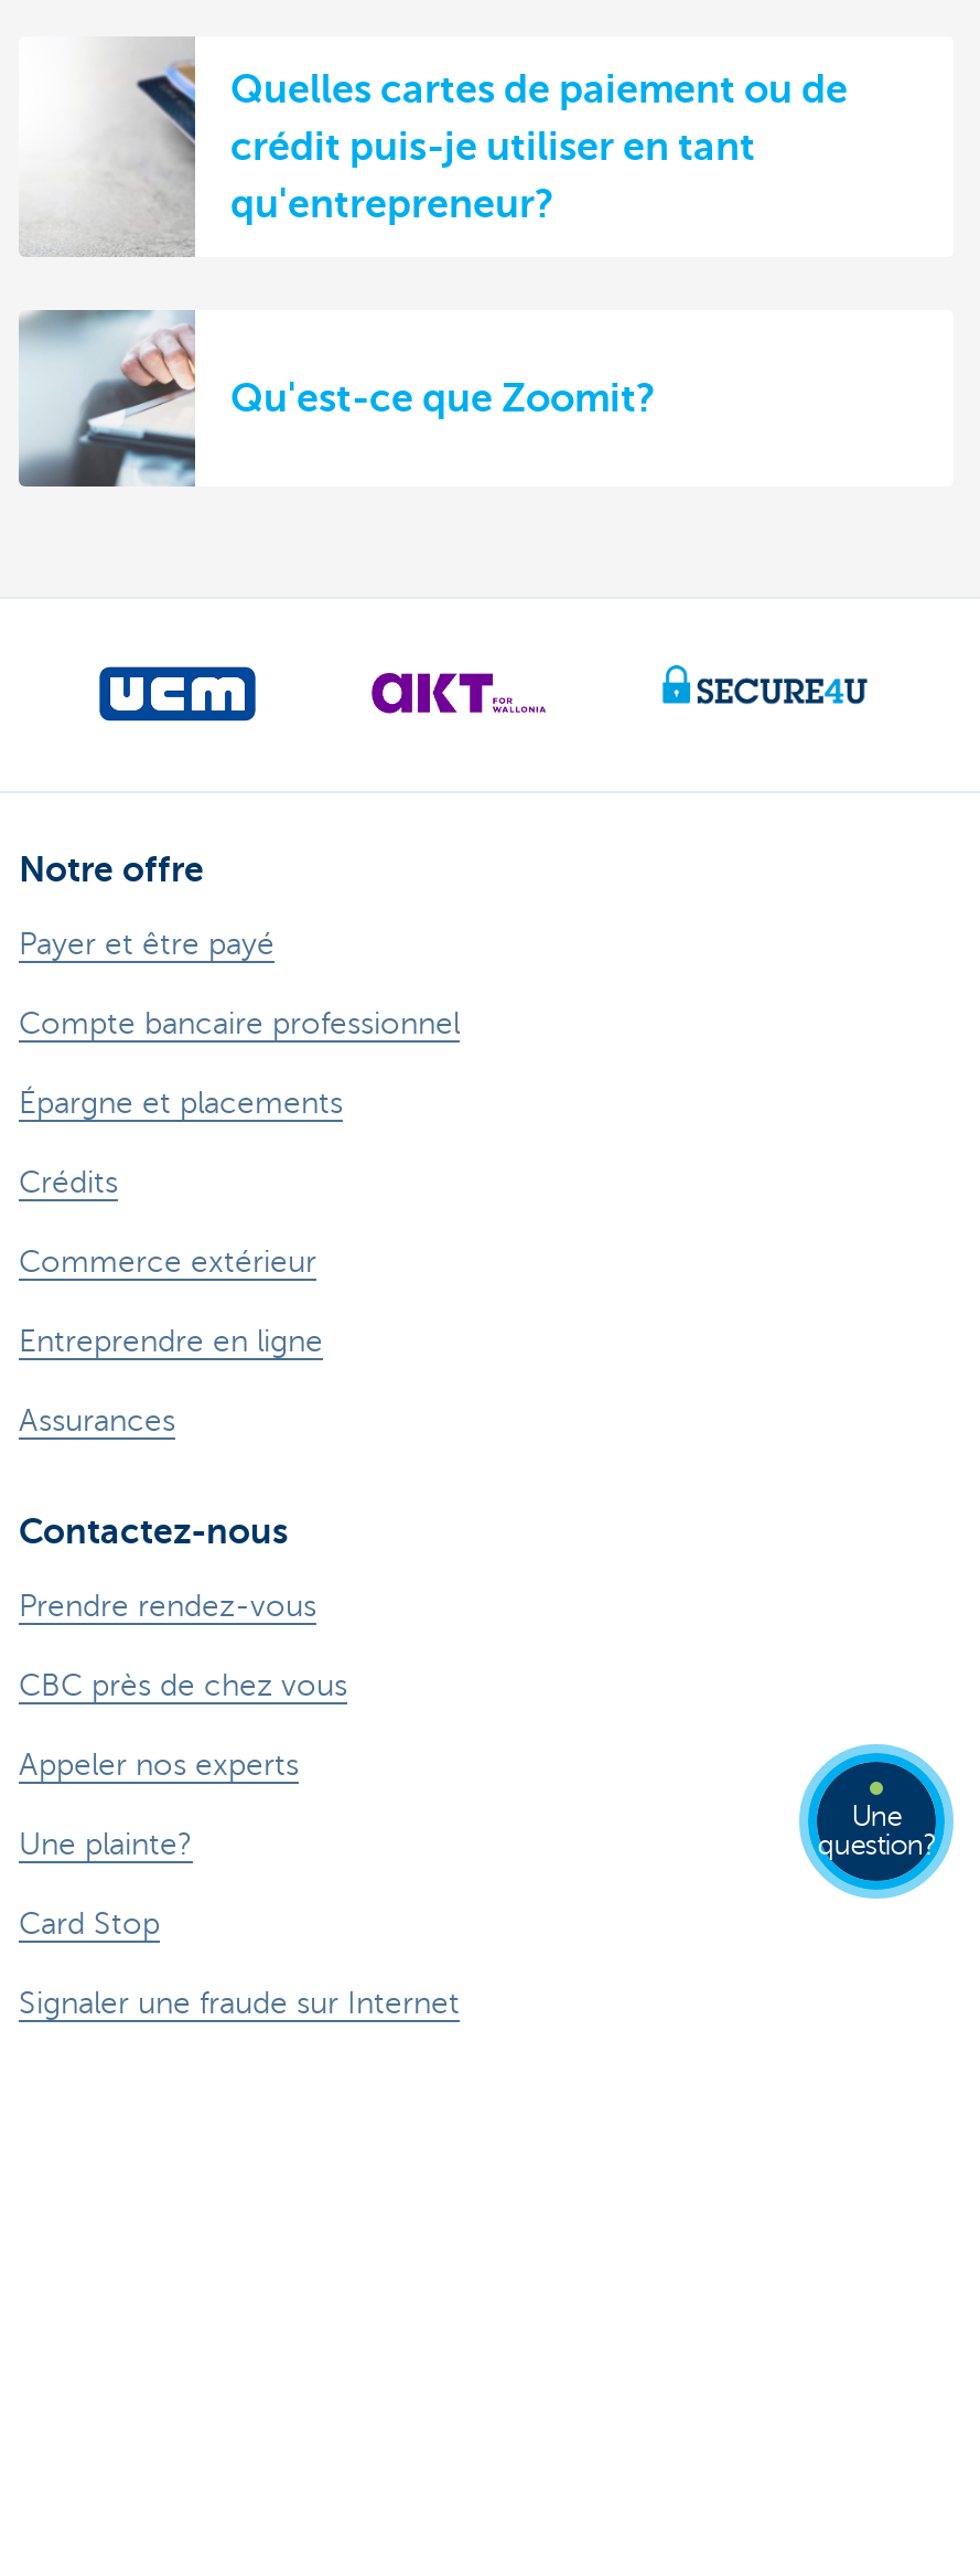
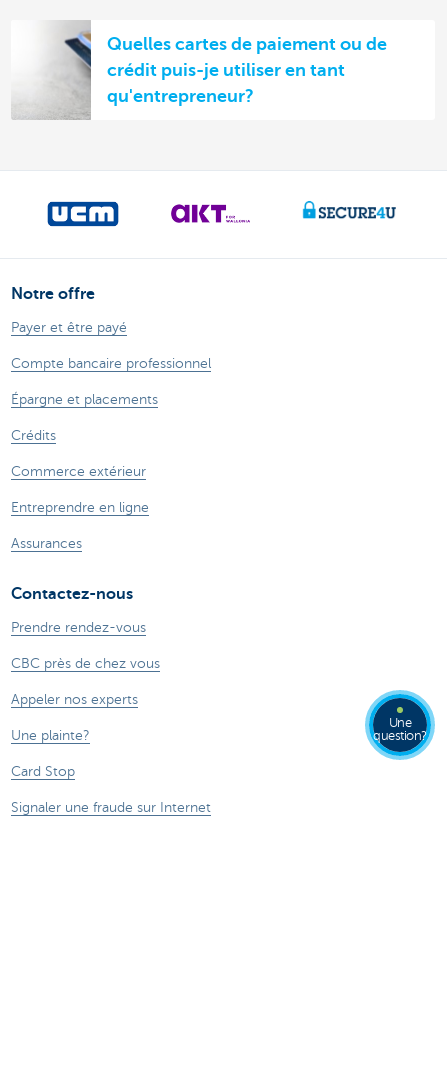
[19,308,656,489] [image] | Qu'est-ce que Zoomit? -> none

